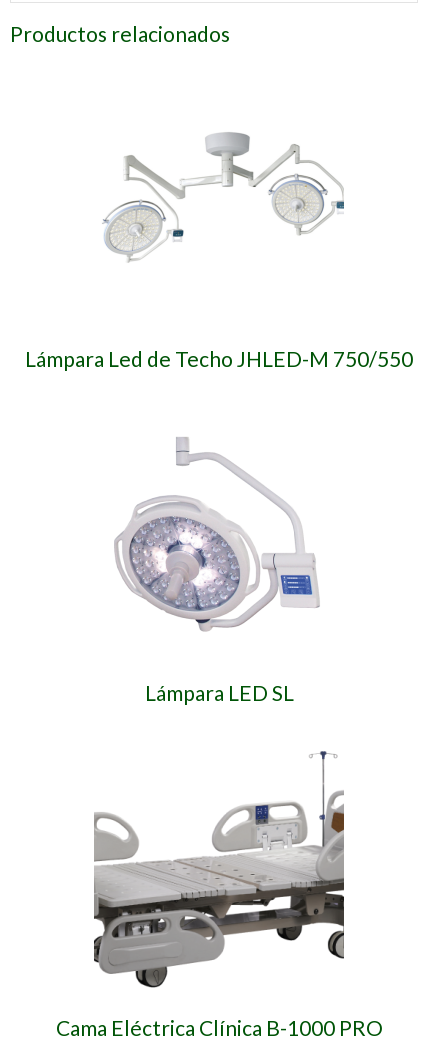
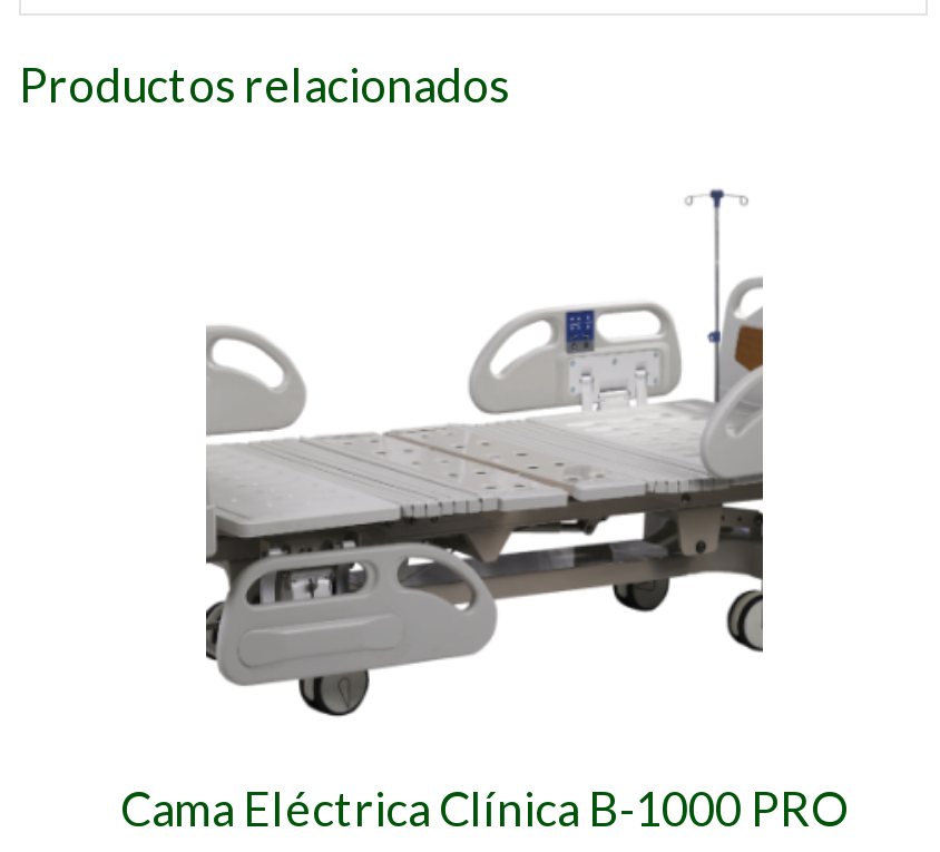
[103,132,345,263] [image] -> none
[25,346,413,371] Lámpara Led de Techo JHLED-M 750/550 -> none
[114,437,320,632] [image] -> none
[144,680,293,705] Lámpara LED SL -> none

